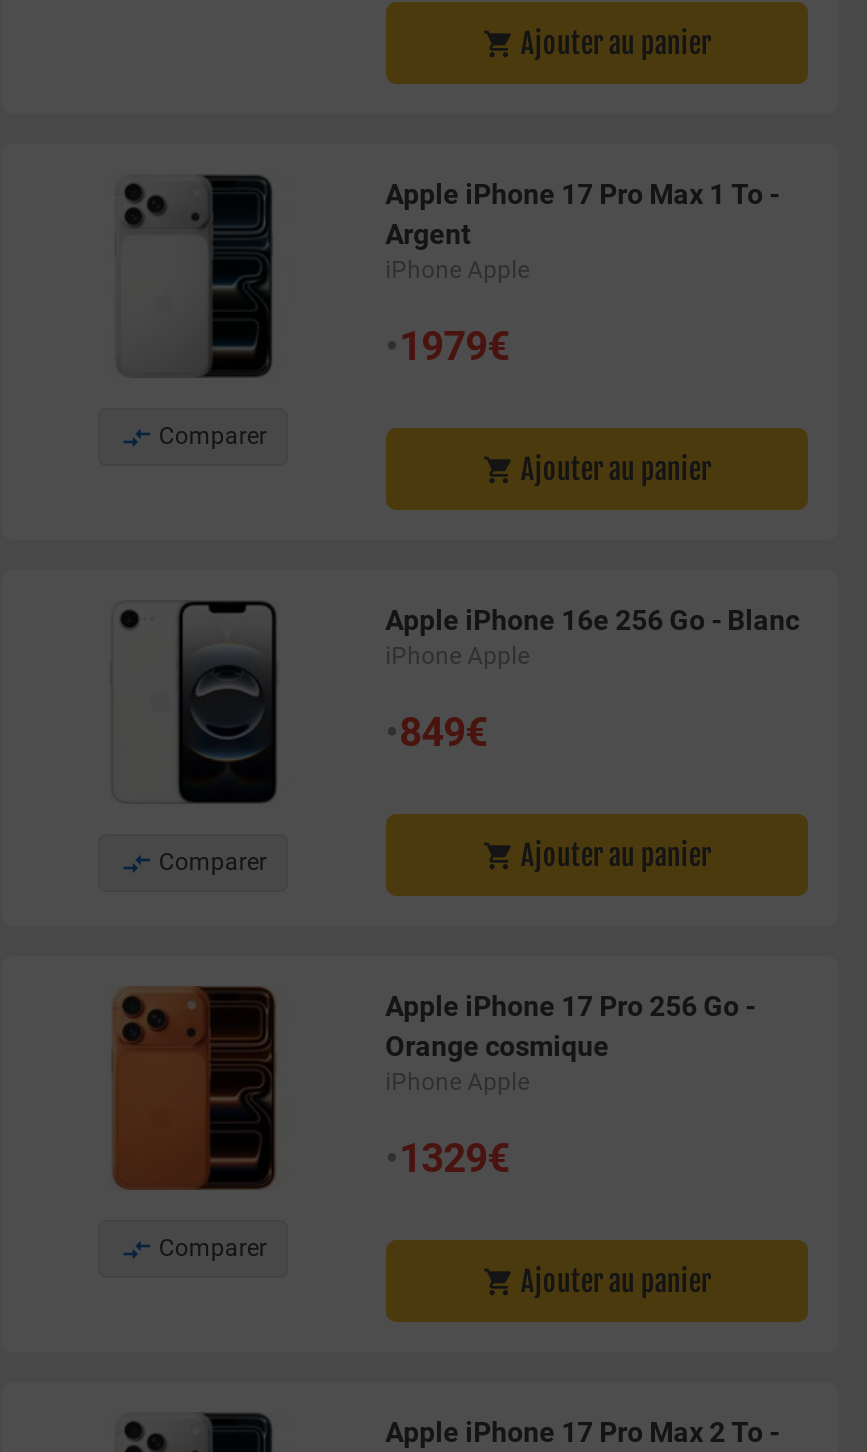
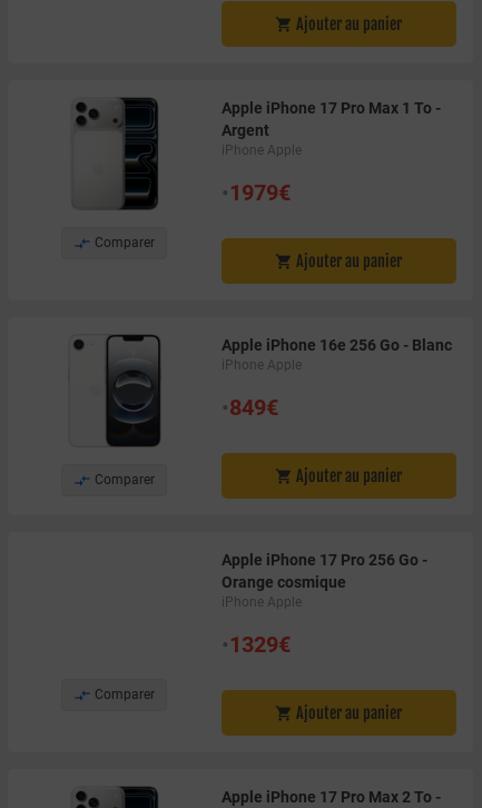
[110,984,278,1192] [image] -> none

